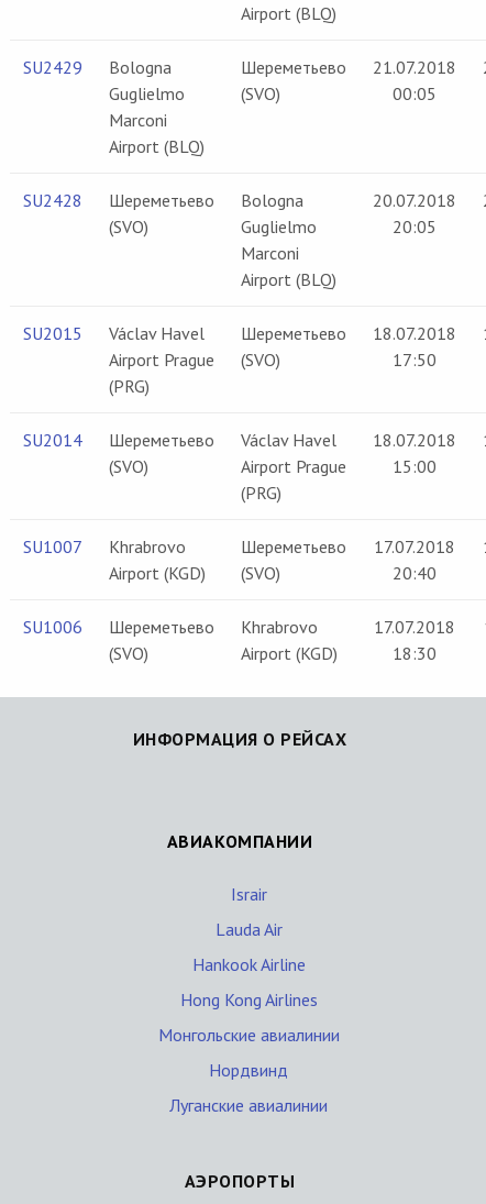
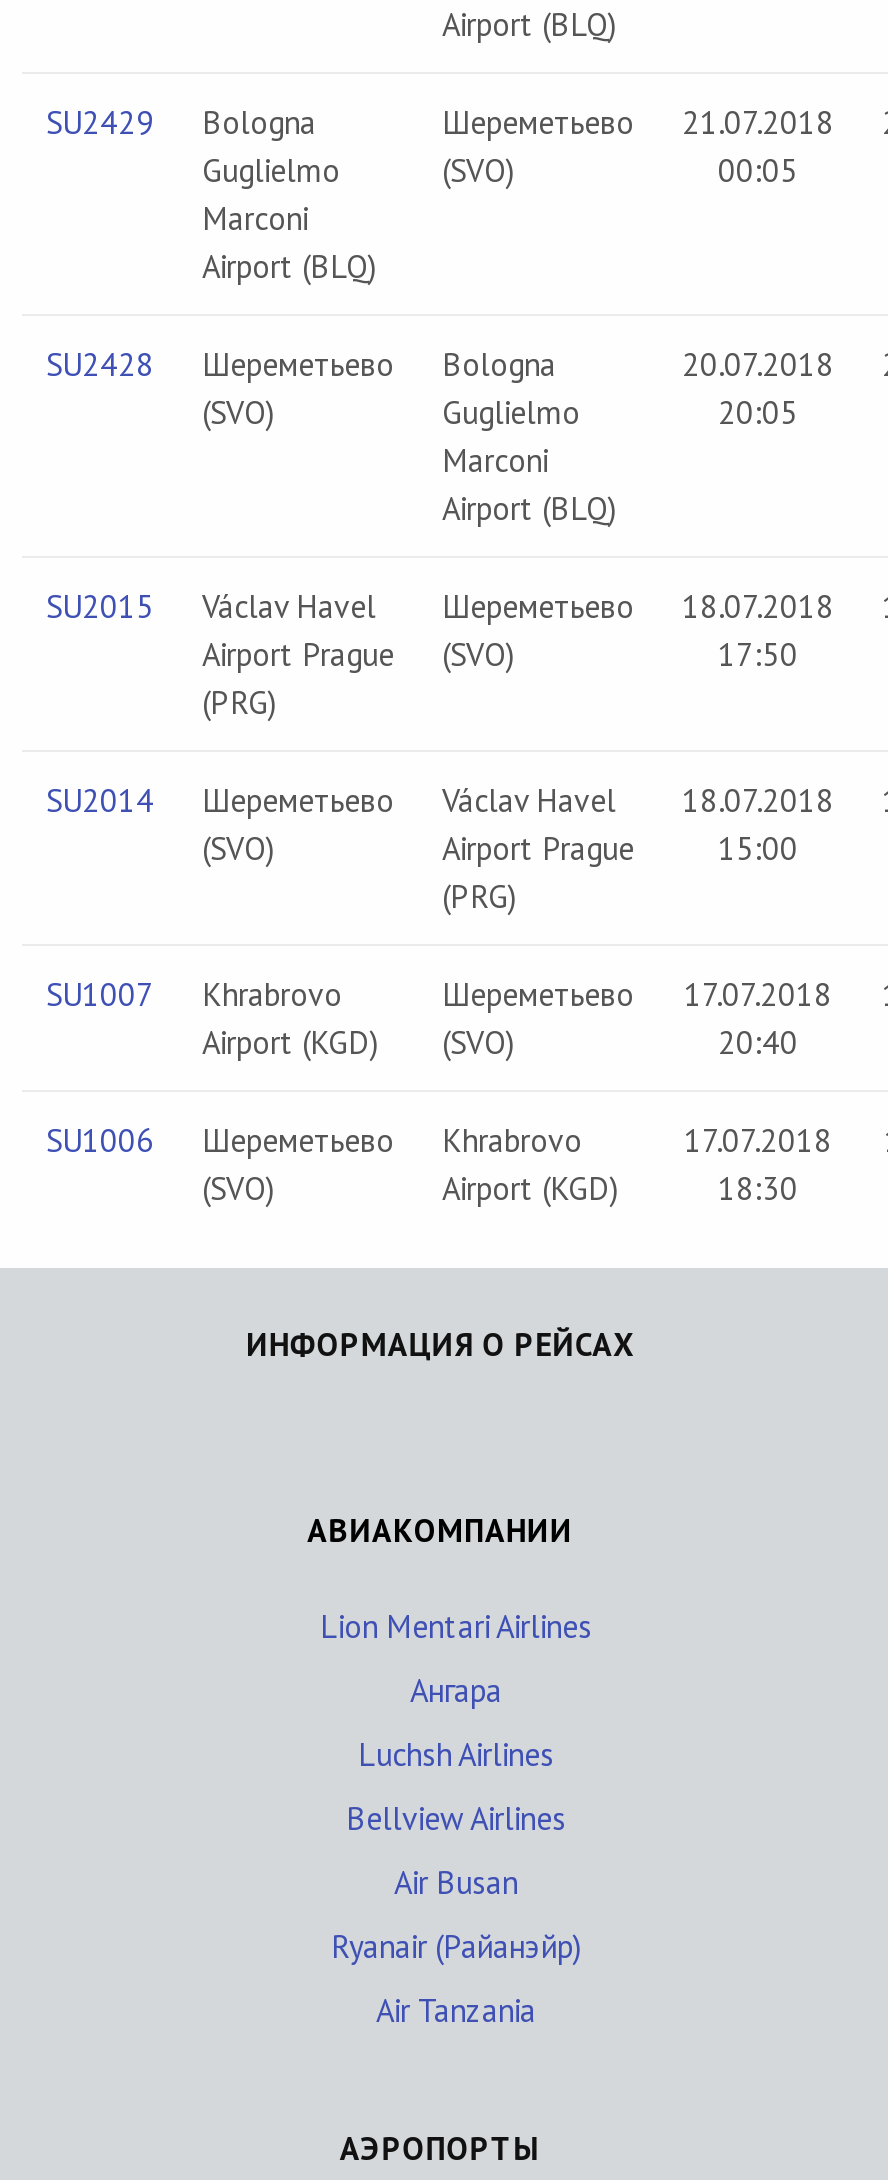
[230,883,267,905] Israir -> [320,1606,592,1646] Lion Mentari Airlines
[215,918,282,940] Lauda Air -> [410,1670,502,1710] Ангара
[192,953,305,975] Hankook Airline -> [358,1734,554,1774] Luchsh Airlines
[180,988,317,1010] Hong Kong Airlines -> [346,1798,566,1838] Bellview Airlines
[158,1024,339,1046] Монгольские авиалинии -> [394,1862,518,1902] Air Busan
[209,1059,288,1081] Нордвинд -> [331,1926,581,1966] Ryanair (Райанэйр)
[169,1094,328,1116] Луганские авиалинии -> [376,1990,536,2030] Air Tanzania

